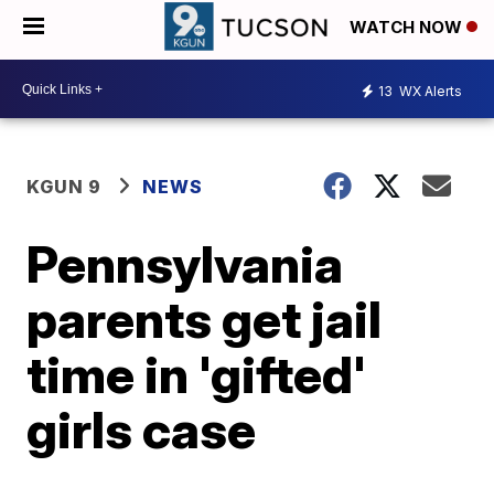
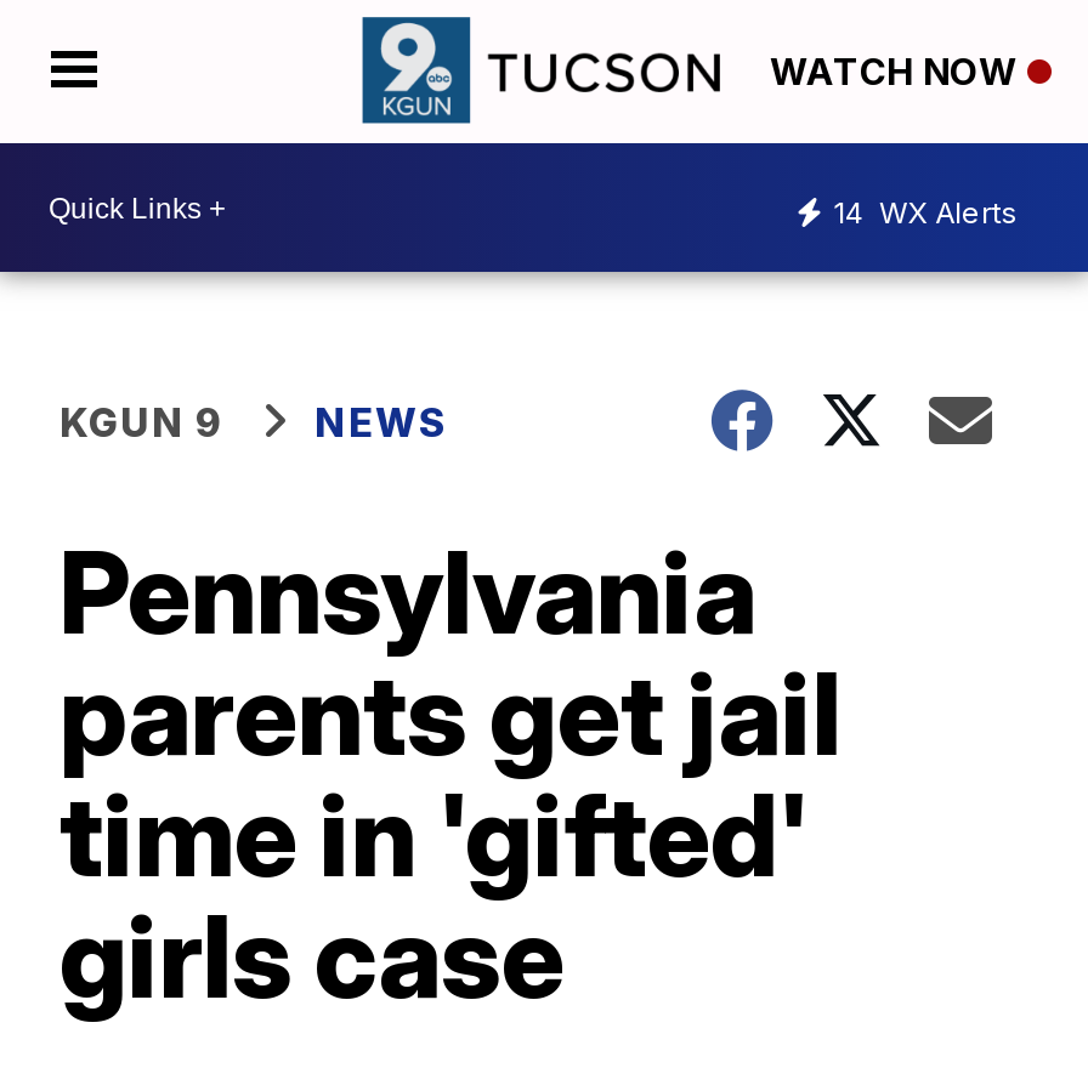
[378,82,462,99] 13 WX Alerts -> [833,193,1018,229] 14 WX Alerts

